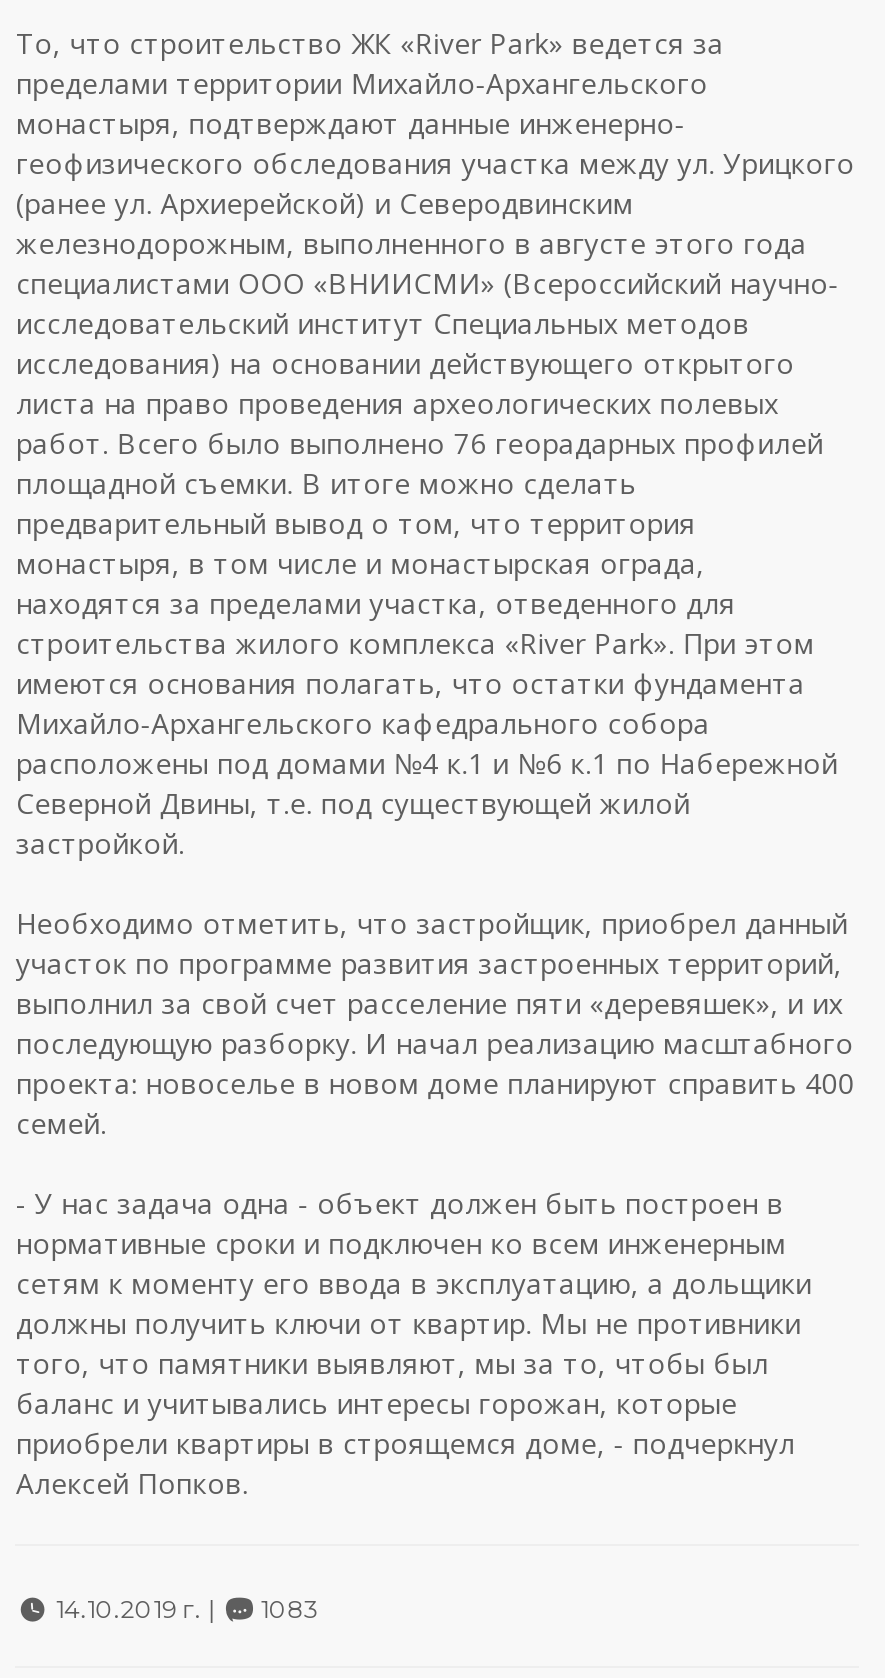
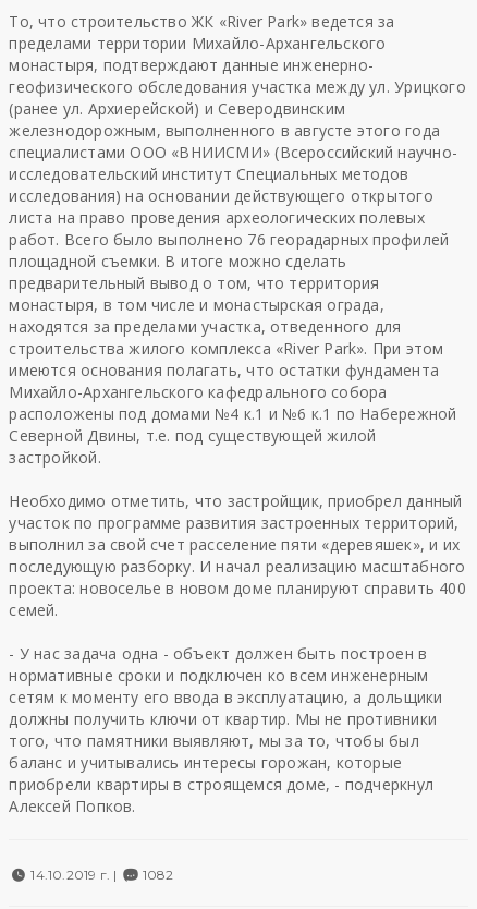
[254,1594,318,1624] 1083 -> [139,866,174,883] 1082

